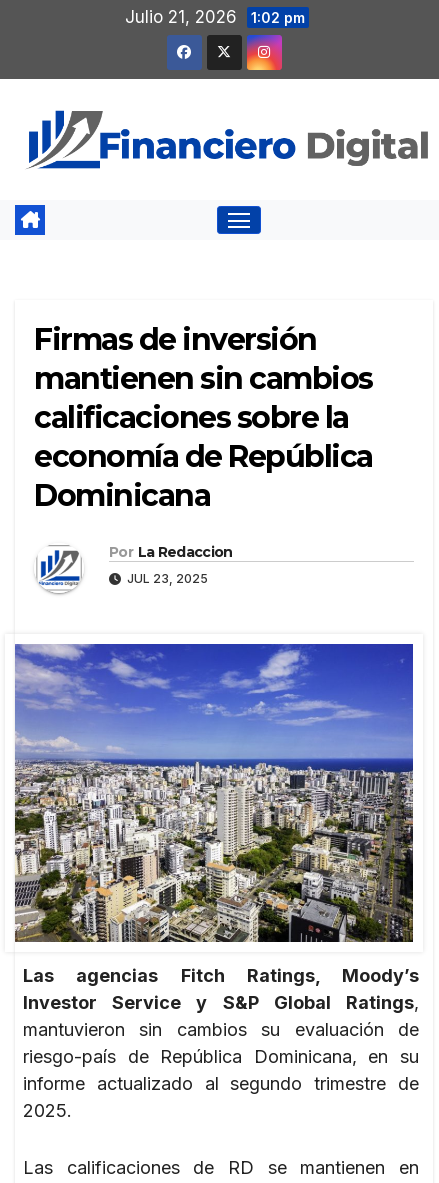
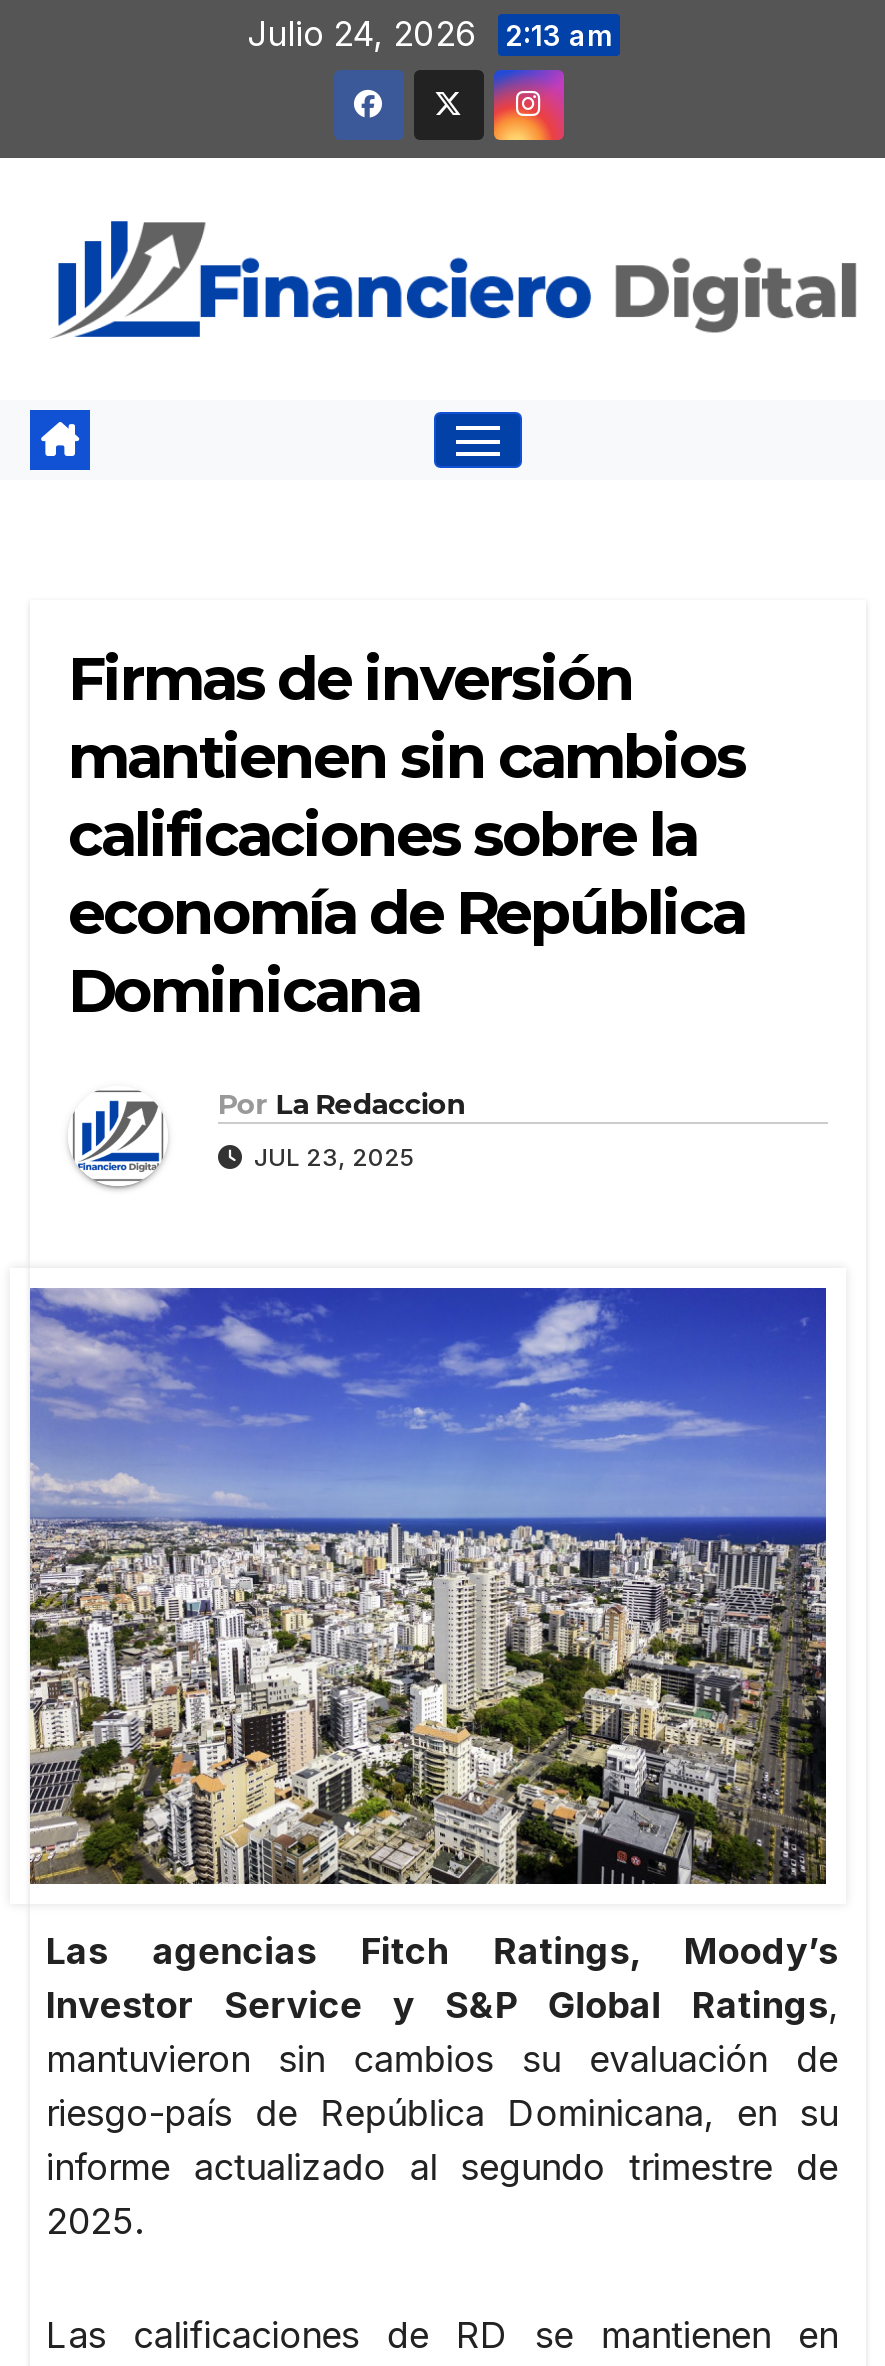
[124,7,304,27] Julio 21, 2026 1:02 pm -> [247,14,611,54] Julio 24, 2026 2:13 am

